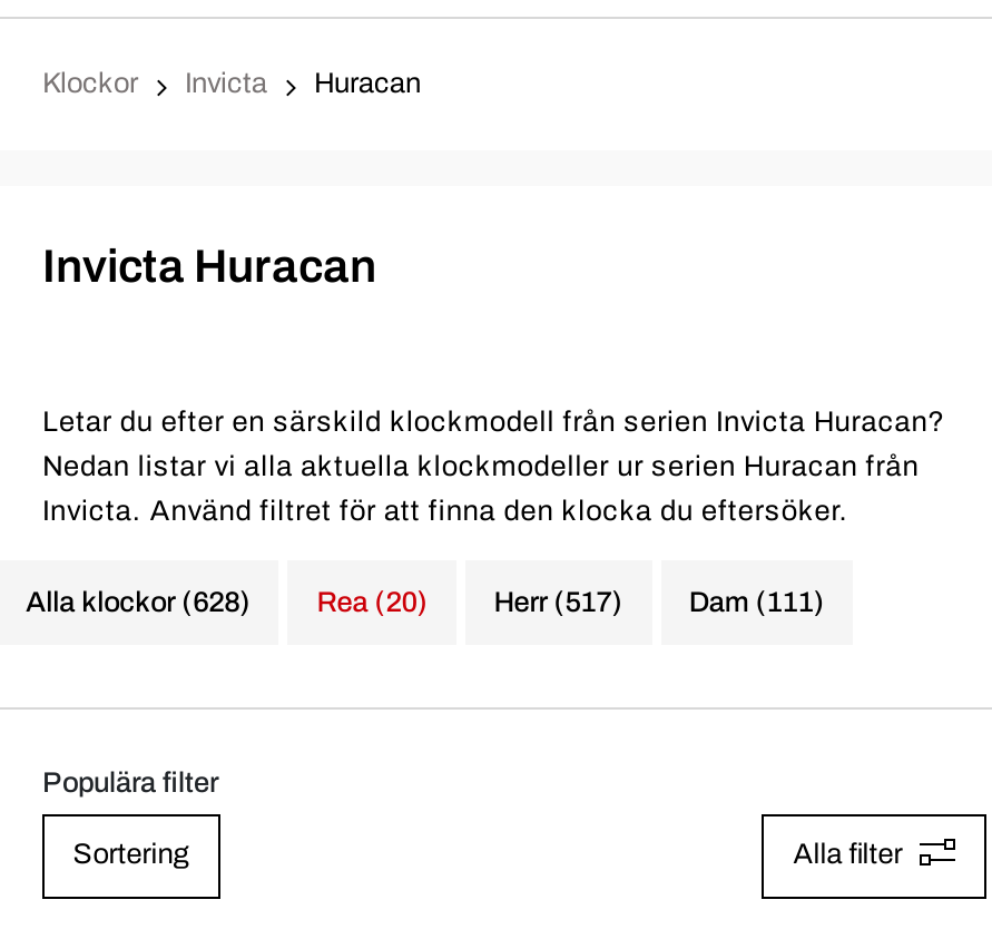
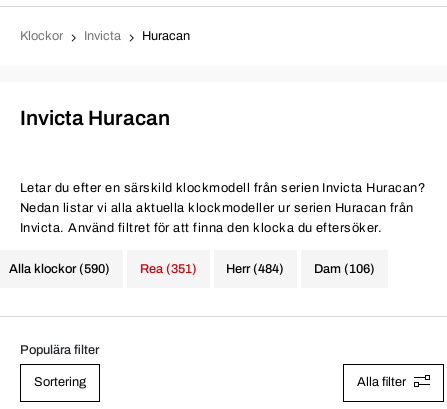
[26,587,251,618] Alla klockor (628) -> [9,262,110,276] Alla klockor (590)
[317,587,428,618] Rea (20) -> [140,262,197,276] Rea (351)
[494,587,623,618] Herr (517) -> [226,262,284,276] Herr (484)
[689,587,825,618] Dam (111) -> [314,262,375,276] Dam (106)

